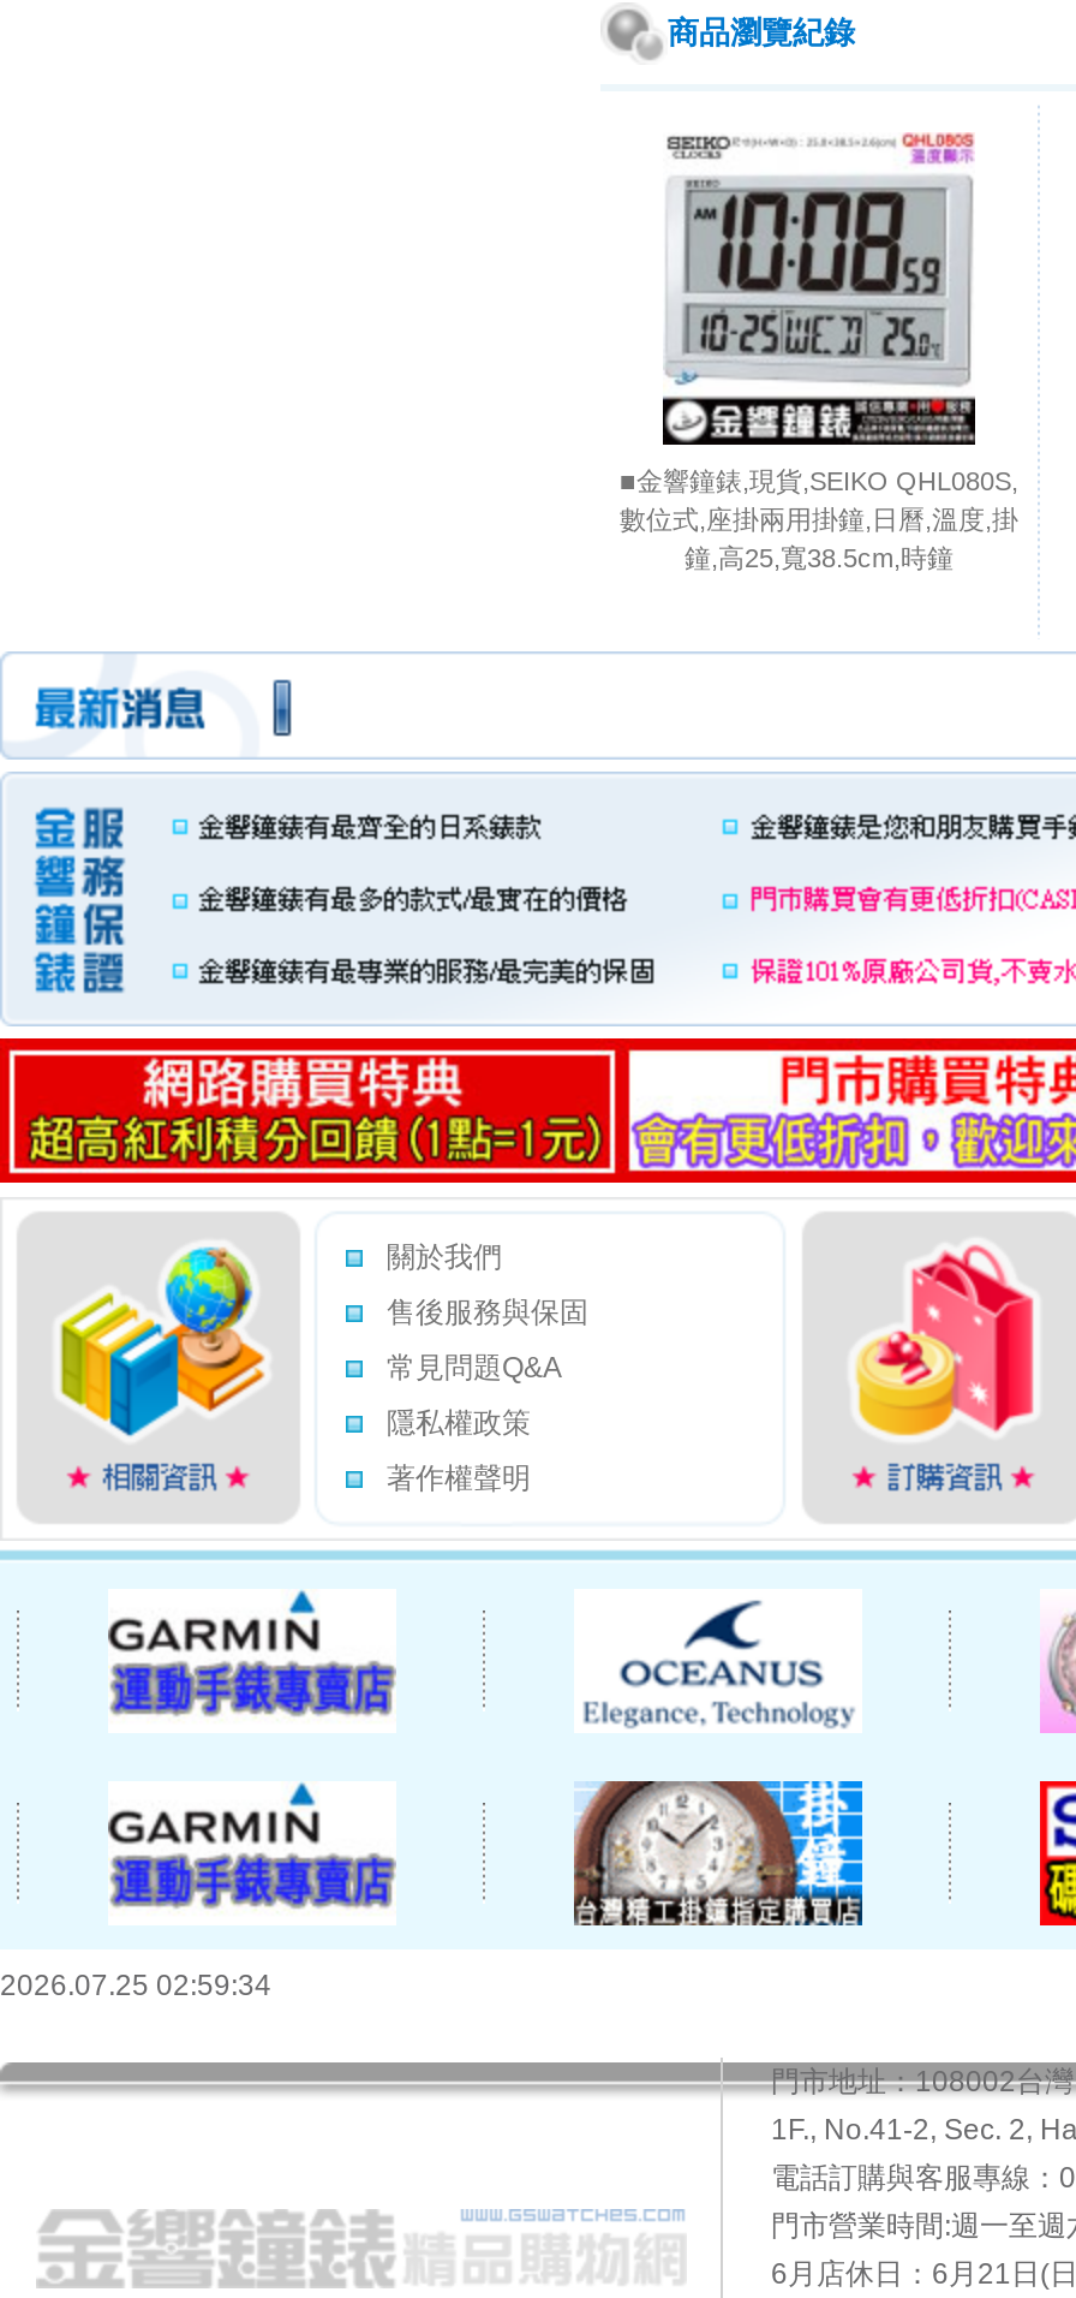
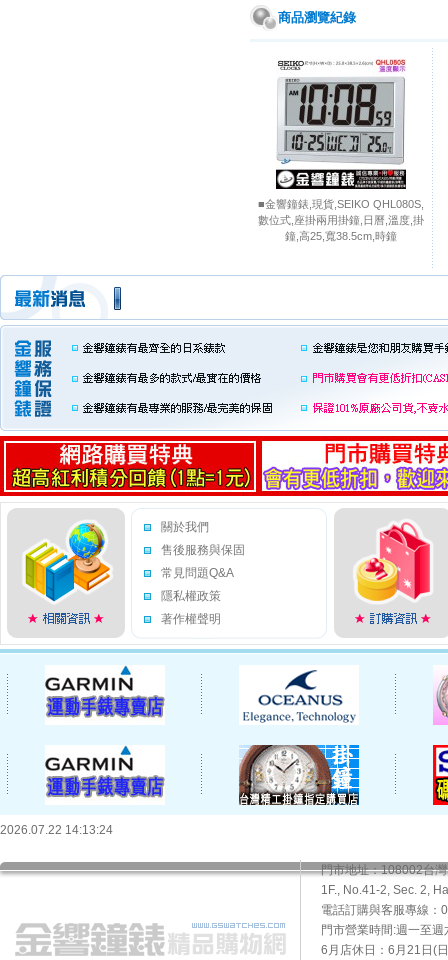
[0,1968,271,2001] 2026.07.25 02:59:34 -> [0,823,113,837] 2026.07.22 14:13:24

